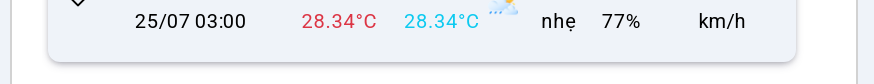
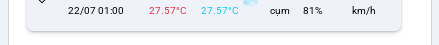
[135,11,480,33] 25/07 03:00 | 28.34°C | 28.34°C -> [68,5,239,16] 22/07 01:00 | 27.57°C | 27.57°C
[541,11,640,33] nhẹ | 77% -> [270,5,322,16] cụm | 81%

